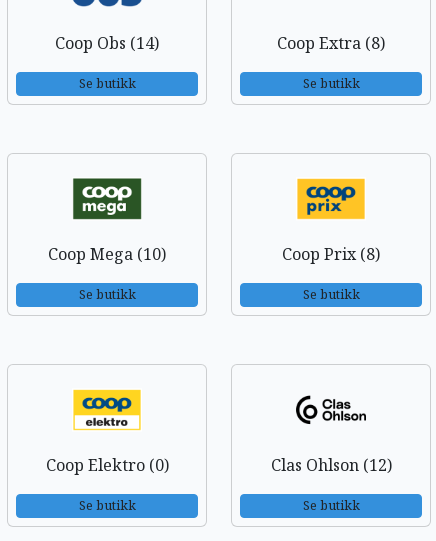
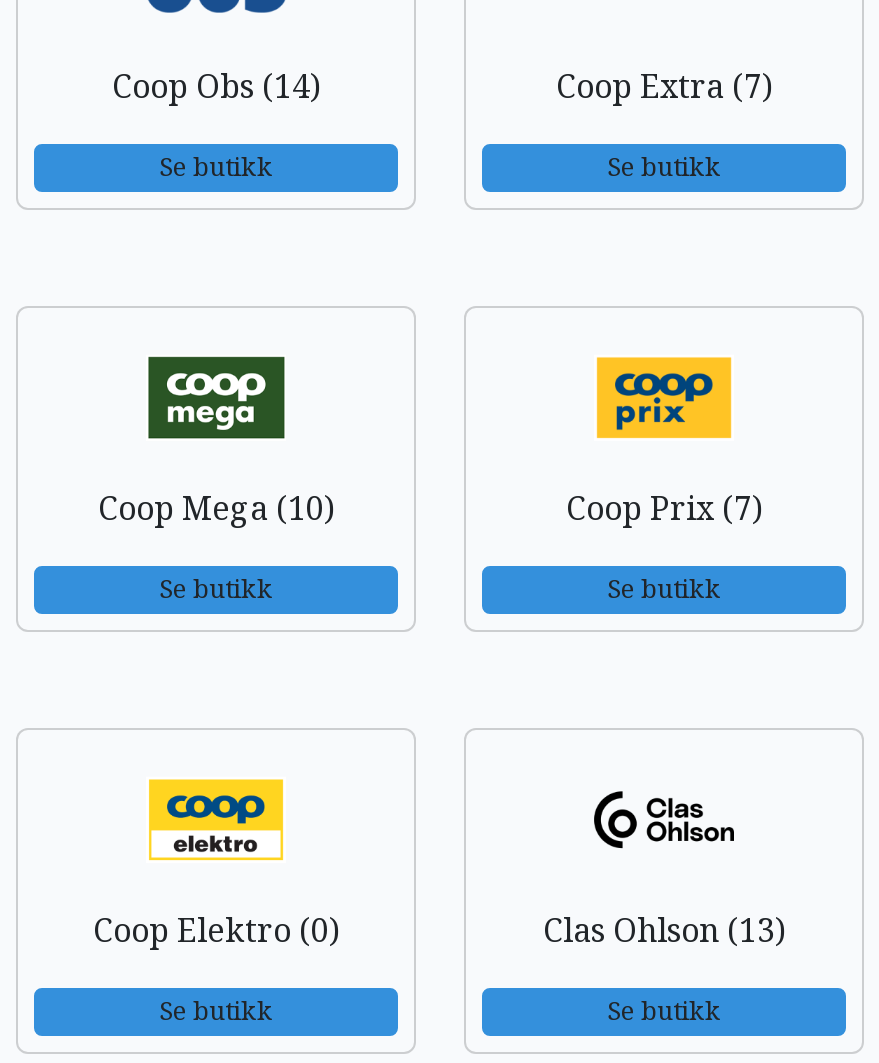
[277,32,385,54] Coop Extra (8) -> [556,64,772,108] Coop Extra (7)
[282,243,380,265] Coop Prix (8) -> [566,486,762,530] Coop Prix (7)
[270,454,391,476] Clas Ohlson (12) -> [543,908,785,952] Clas Ohlson (13)

